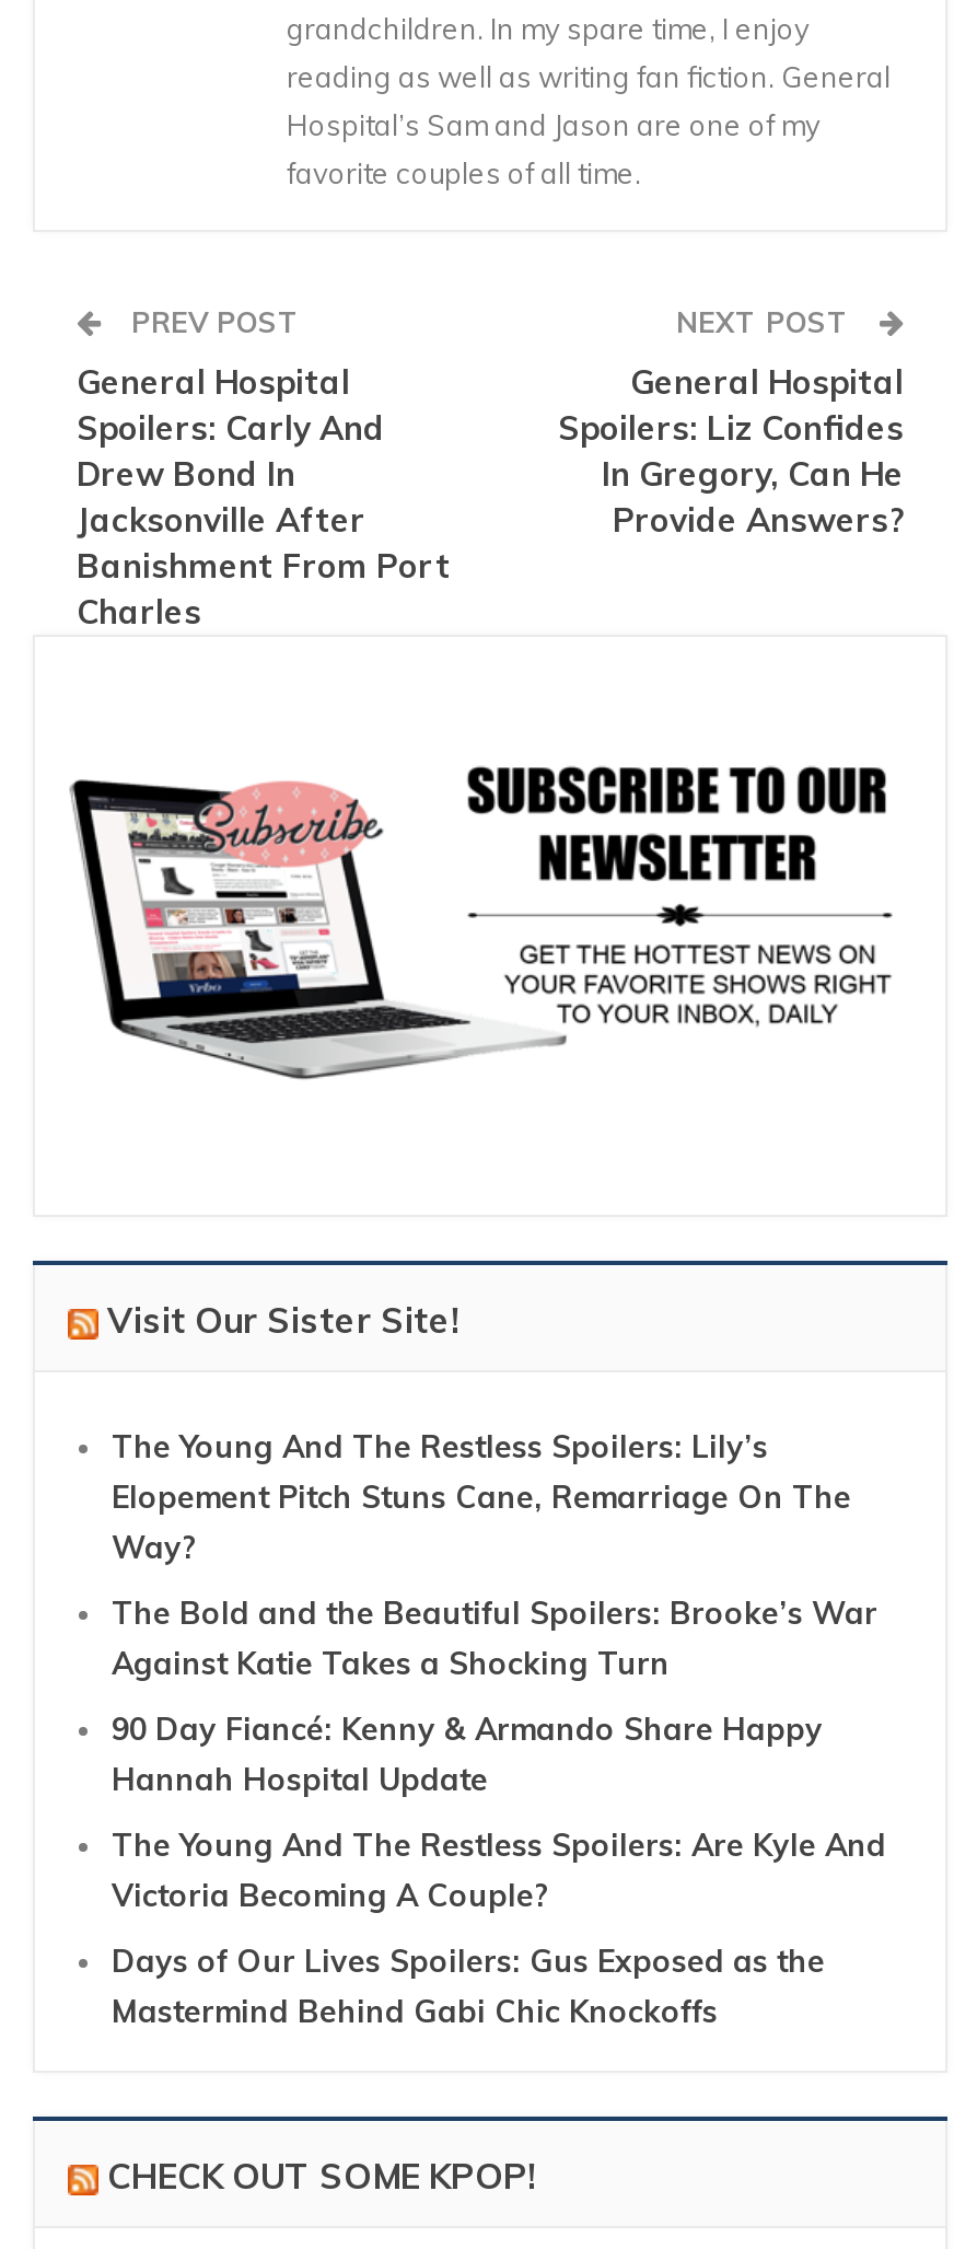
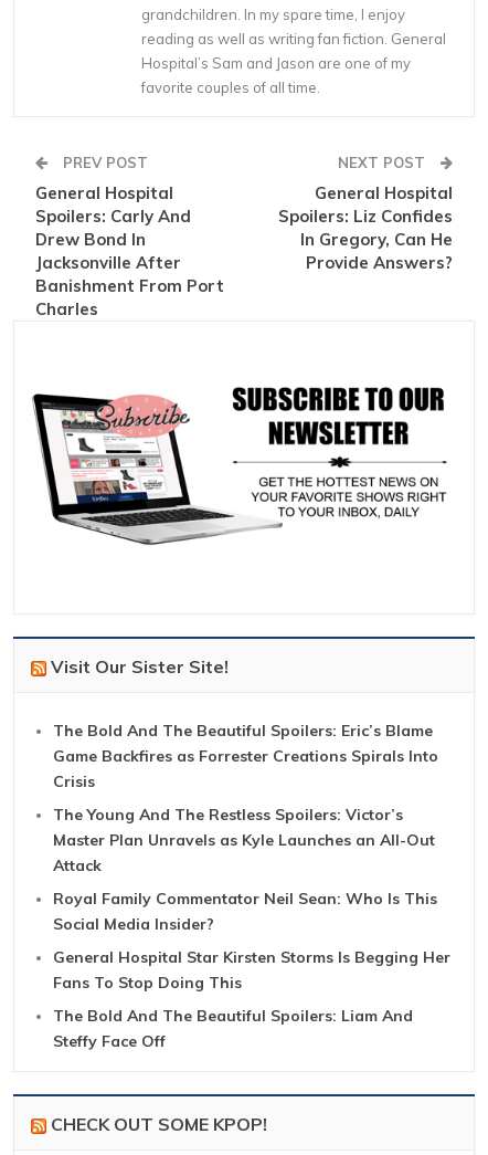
[112,1426,851,1567] The Young And The Restless Spoilers: Lily’s | Elopement Pitch Stuns Cane, Remarriage On The | Way? -> [53,720,438,791] The Bold And The Beautiful Spoilers: Eric’s Blame | Game Backfires as Forrester Creations Spirals Into | Crisis
[112,1593,877,1683] The Bold and the Beautiful Spoilers: Brooke’s War | Against Katie Takes a Shocking Turn -> [53,804,435,875] The Young And The Restless Spoilers: Victor’s | Master Plan Unravels as Kyle Launches an All-Out | Attack
[112,1709,823,1799] 90 Day Fiancé: Kenny & Armando Share Happy | Hannah Hospital Update -> [53,888,437,934] Royal Family Commentator Neil Sean: Who Is This | Social Media Insider?
[112,1825,886,1915] The Young And The Restless Spoilers: Are Kyle And | Victoria Becoming A Couple? -> [53,947,450,992] General Hospital Star Kirsten Storms Is Begging Her | Fans To Stop Doing This
[112,1941,825,2031] Days of Our Lives Spoilers: Gus Exposed as the | Mastermind Behind Gabi Chic Knockoffs -> [53,1005,413,1051] The Bold And The Beautiful Spoilers: Liam And | Steffy Face Off

